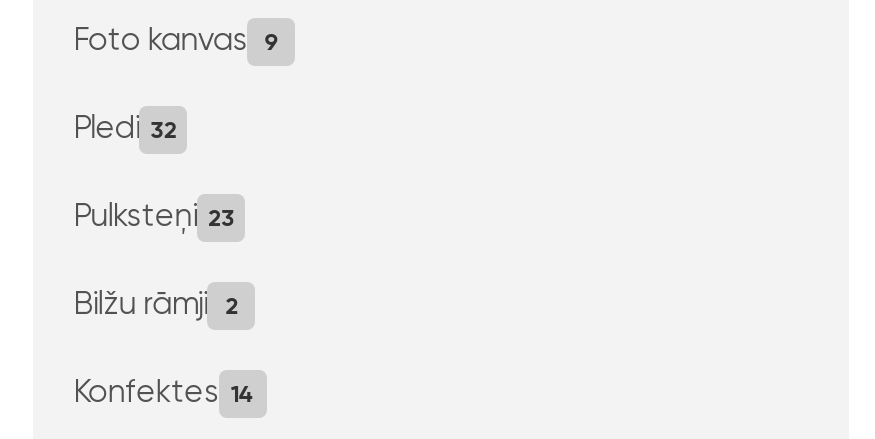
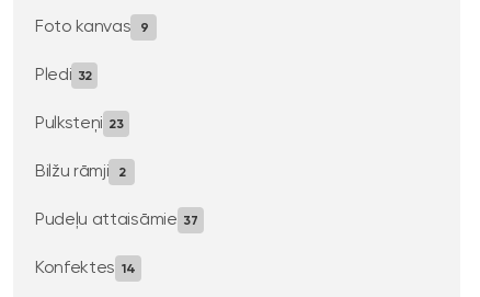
none -> [35,212,197,229] Pudeļu attaisāmie 37

